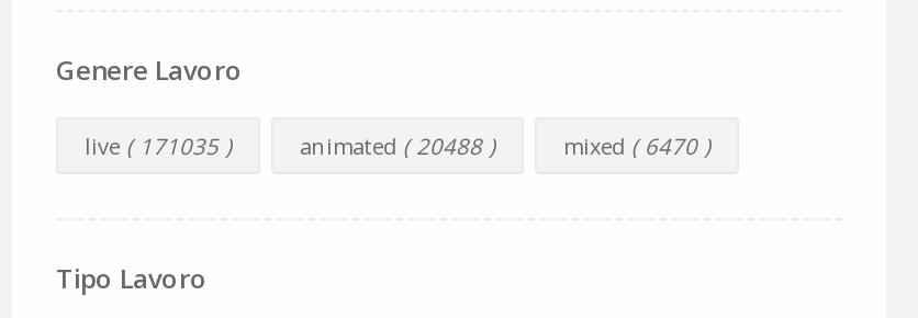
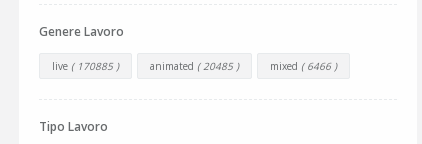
[85,130,232,161] live ( 171035 ) -> [52,59,119,73] live ( 170885 )
[300,130,495,161] animated ( 20488 ) -> [150,59,239,73] animated ( 20485 )
[563,130,710,161] mixed ( 6470 ) -> [270,59,337,73] mixed ( 6466 )

